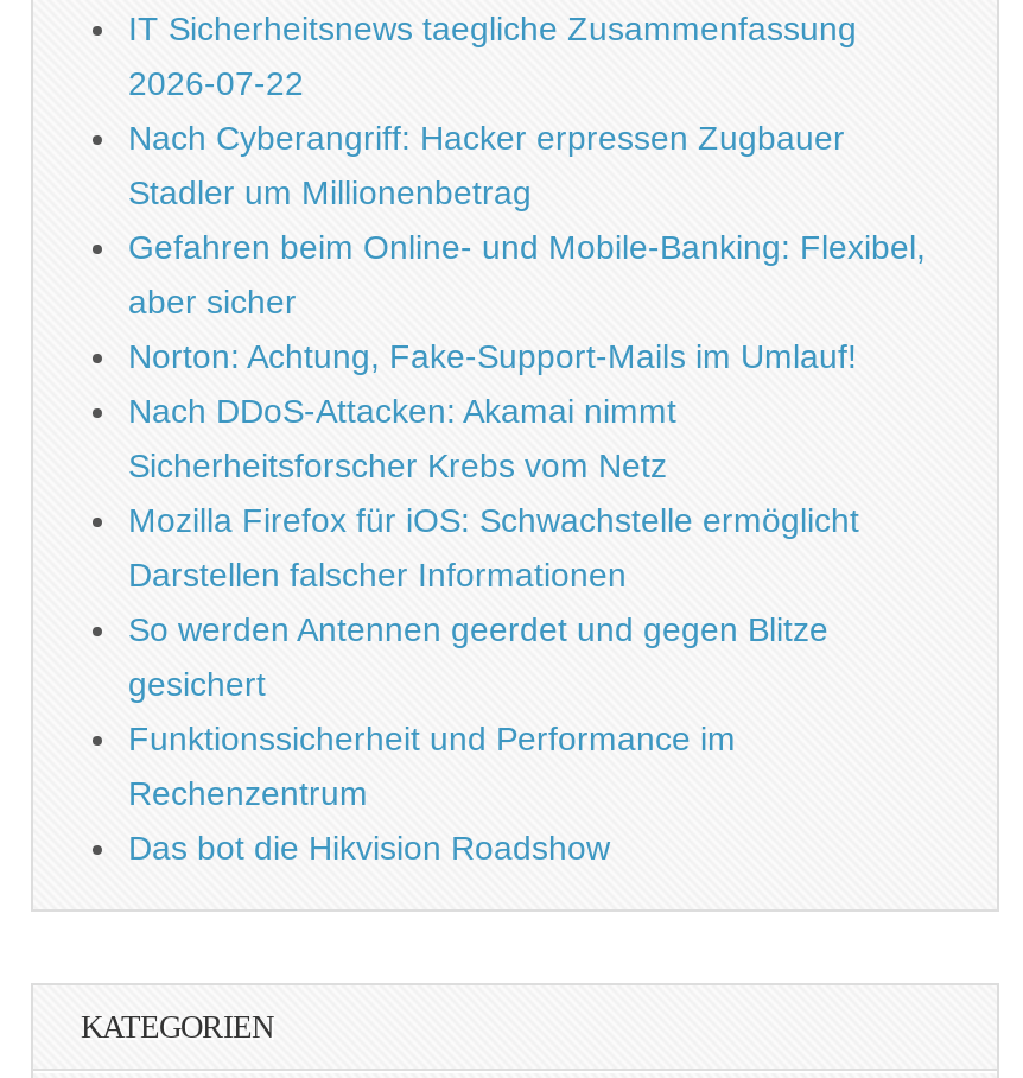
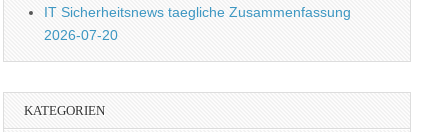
[128,63,926,866] 2026-07-22 | Nach Cyberangriff: Hacker erpressen Zugbauer | Stadler um Millionenbetrag | Gefahren beim Online- und Mobile-Banking: Flexibel, | aber sicher | Norton: Achtung, Fake-Support-Mails im Umlauf! | Nach DDoS-Attacken: Akamai nimmt | Sicherheitsforscher Krebs vom Netz | Mozilla Firefox für iOS: Schwachstelle ermöglicht | Darstellen falscher Informationen | So werden Antennen geerdet und gegen Blitze | gesichert | Funktionssicherheit und Performance im | Rechenzentrum | Das bot die Hikvision Roadshow -> [44,27,118,43] 2026-07-20

